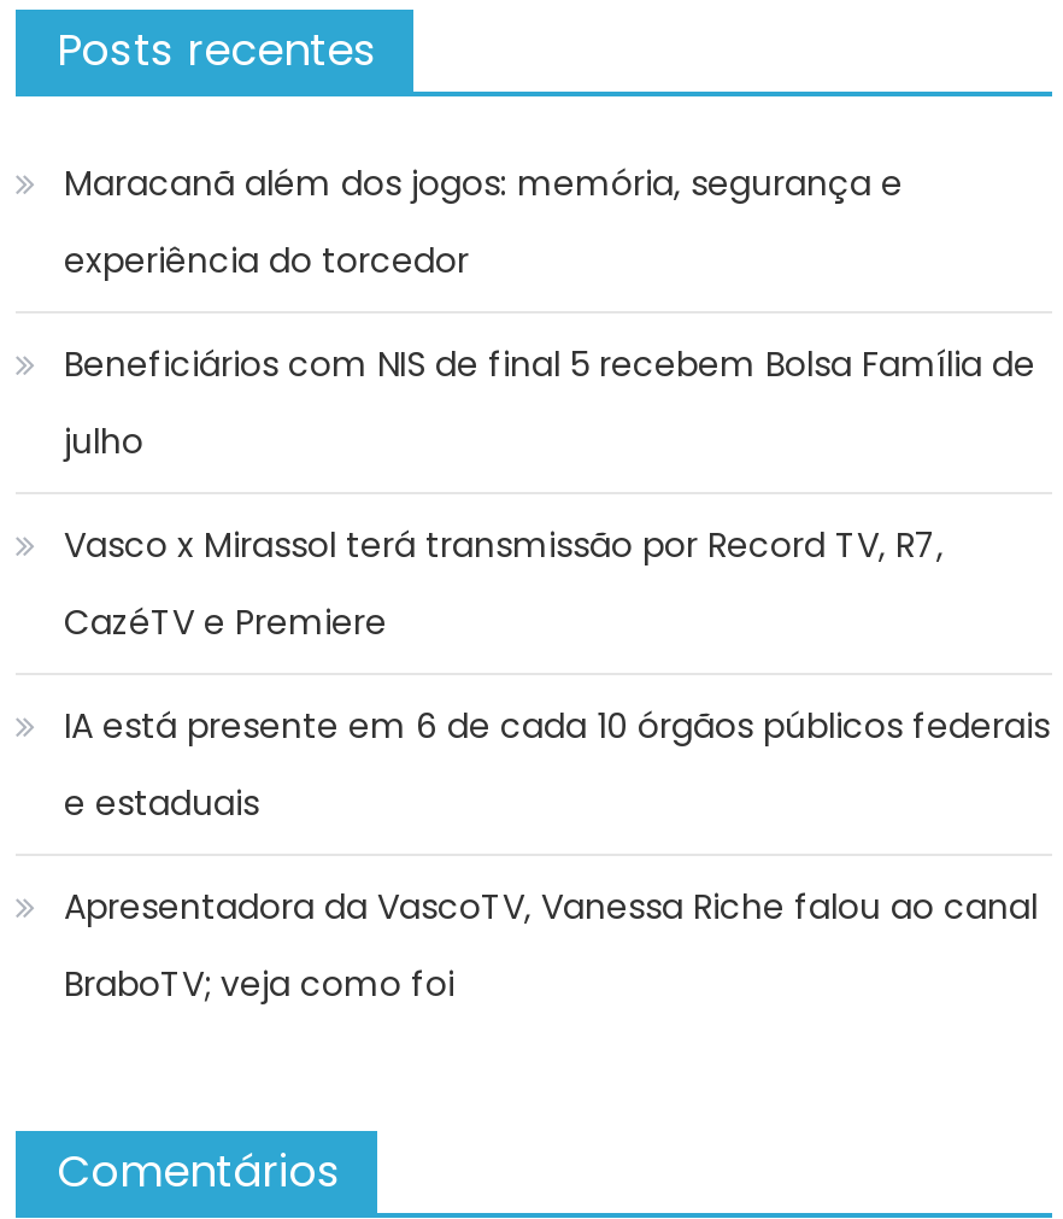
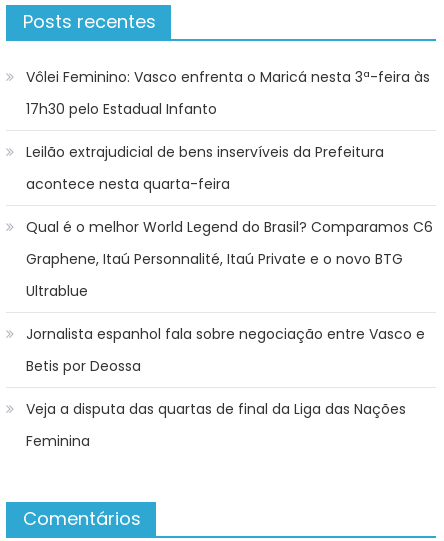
[64,159,1050,1008] Maracanã além dos jogos: memória, segurança e | experiência do torcedor | Beneficiários com NIS de final 5 recebem Bolsa Família de | julho | Vasco x Mirassol terá transmissão por Record TV, R7, | CazéTV e Premiere | IA está presente em 6 de cada 10 órgãos públicos federais | e estaduais | Apresentadora da VascoTV, Vanessa Riche falou ao canal | BraboTV; veja como foi -> [26,67,433,451] Vôlei Feminino: Vasco enfrenta o Maricá nesta 3ª-feira às | 17h30 pelo Estadual Infanto | Leilão extrajudicial de bens inservíveis da Prefeitura | acontece nesta quarta-feira | Qual é o melhor World Legend do Brasil? Comparamos C6 | Graphene, Itaú Personnalité, Itaú Private e o novo BTG | Ultrablue | Jornalista espanhol fala sobre negociação entre Vasco e | Betis por Deossa | Veja a disputa das quartas de final da Liga das Nações | Feminina

